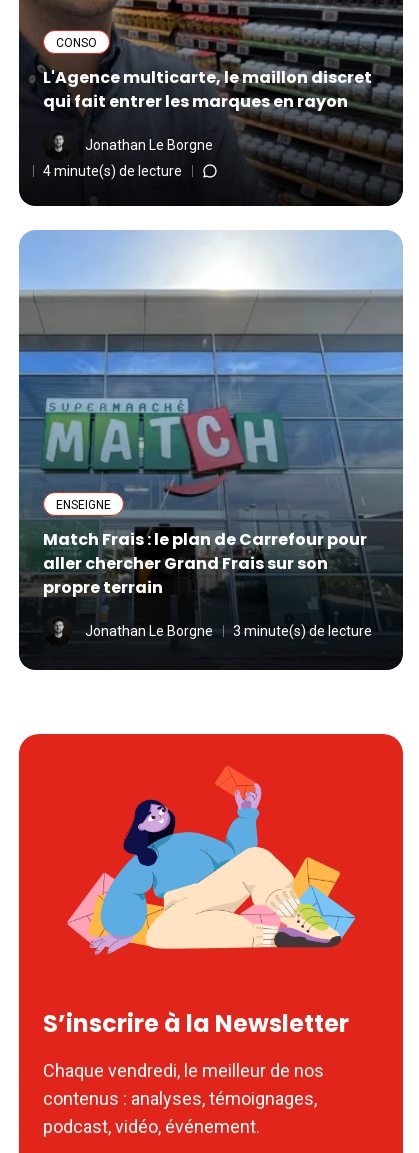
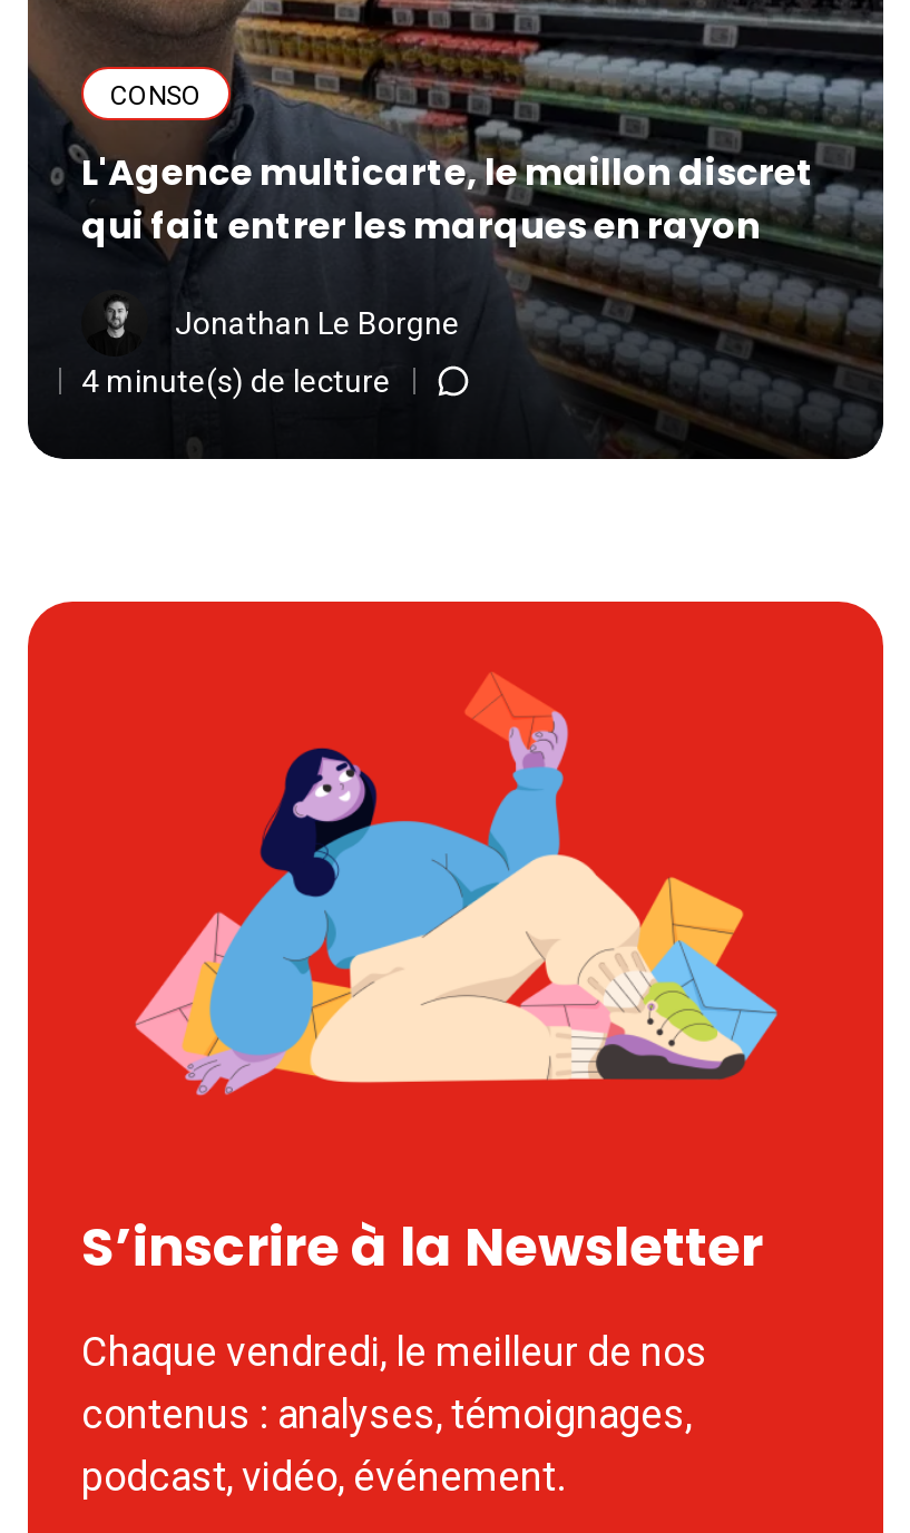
[18,229,404,643] [image] | ENSEIGNE | Match Frais : le plan de Carrefour pour | aller chercher Grand Frais sur son | propre terrain | Jonathan Le Borgne | 3 minute(s) de lecture -> none

